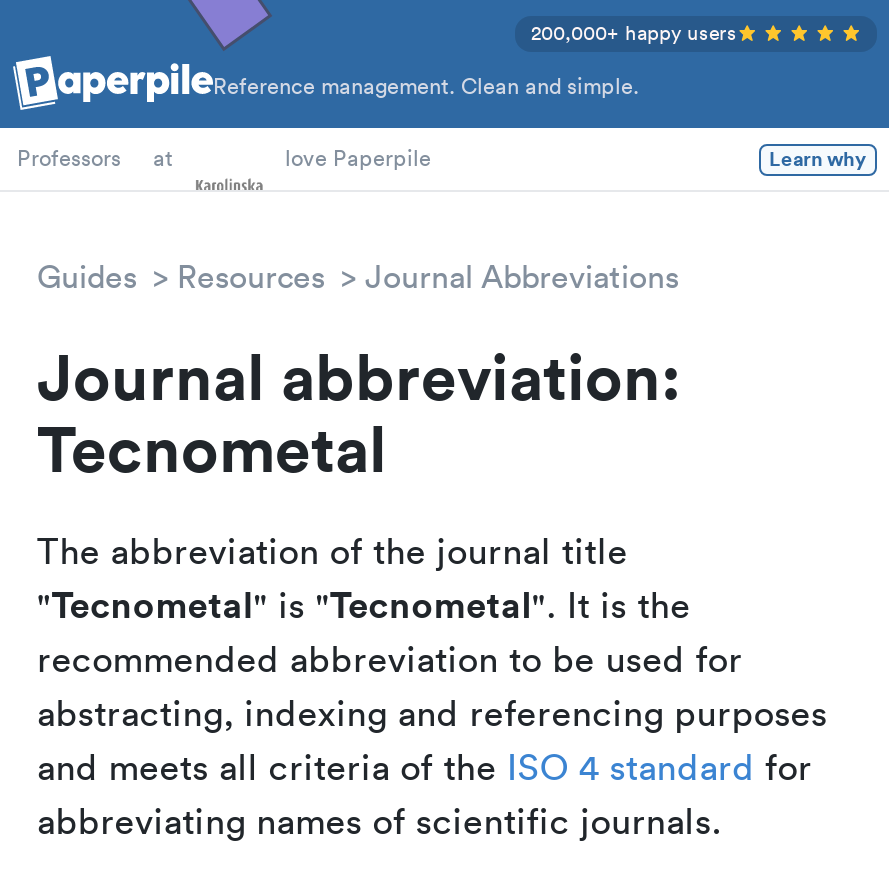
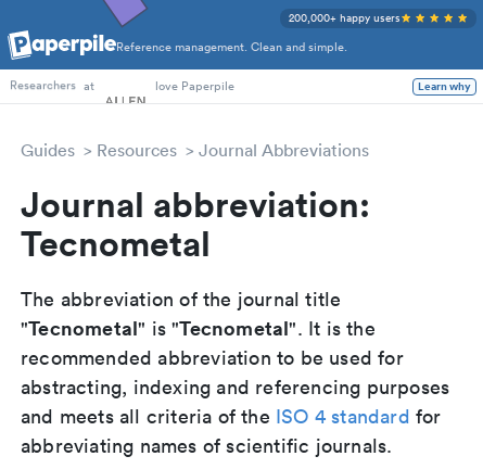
[17,142,173,176] Professors | at -> [10,77,94,95] Researchers at

